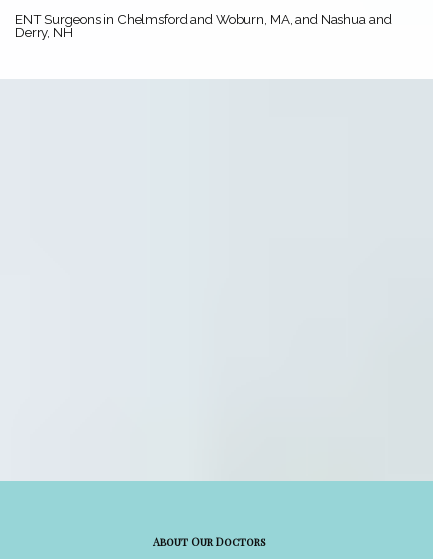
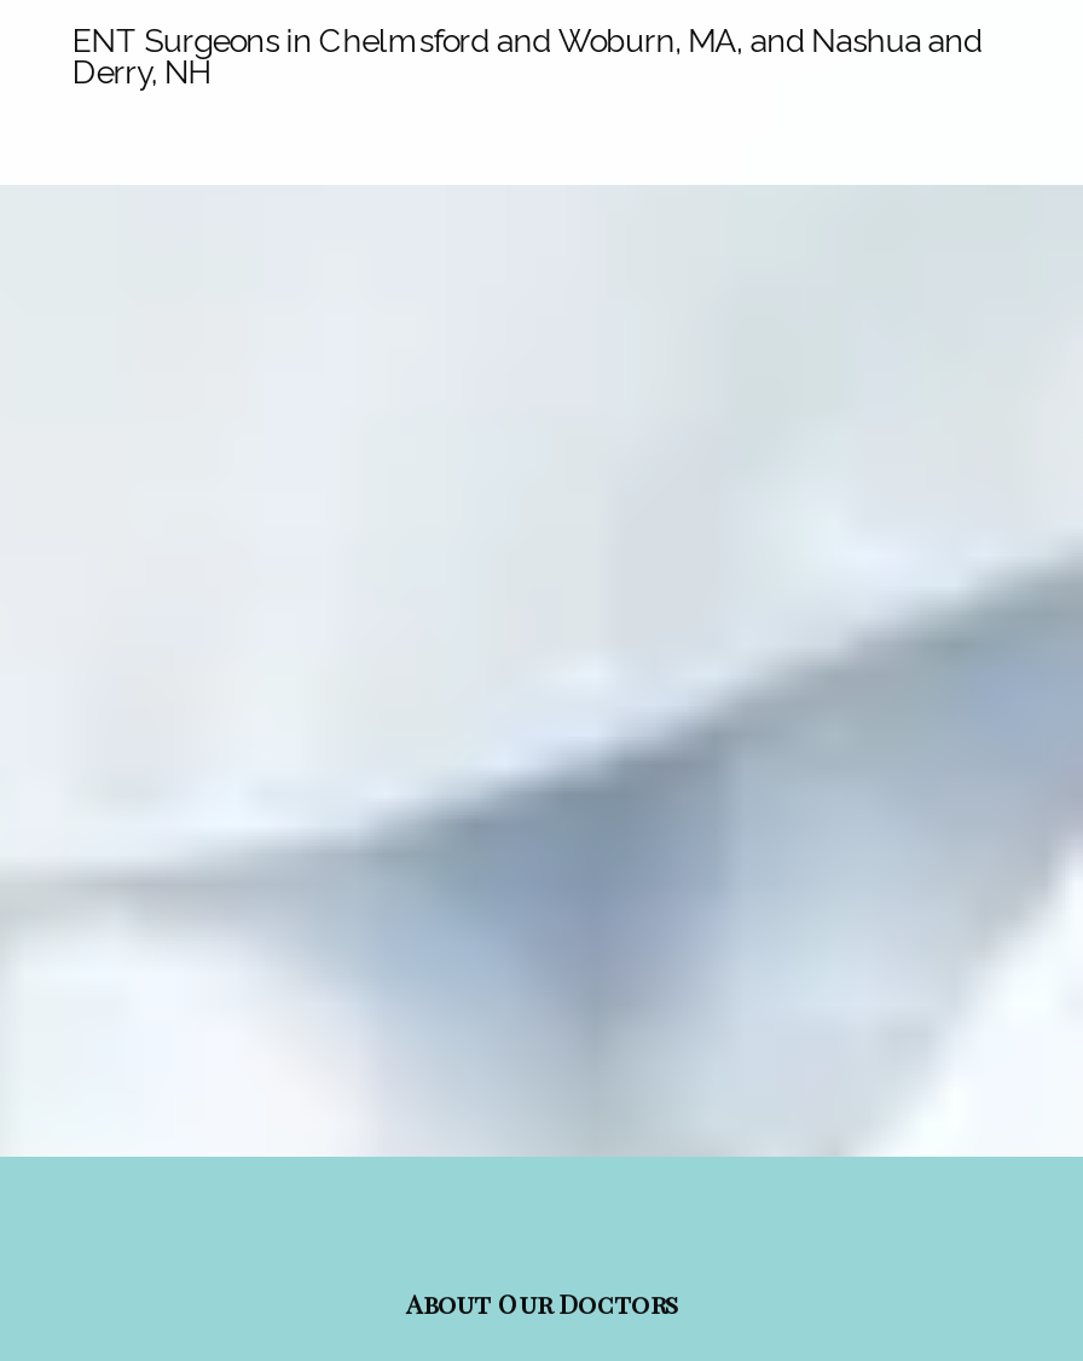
none -> [7,545,1076,1157] [image]

